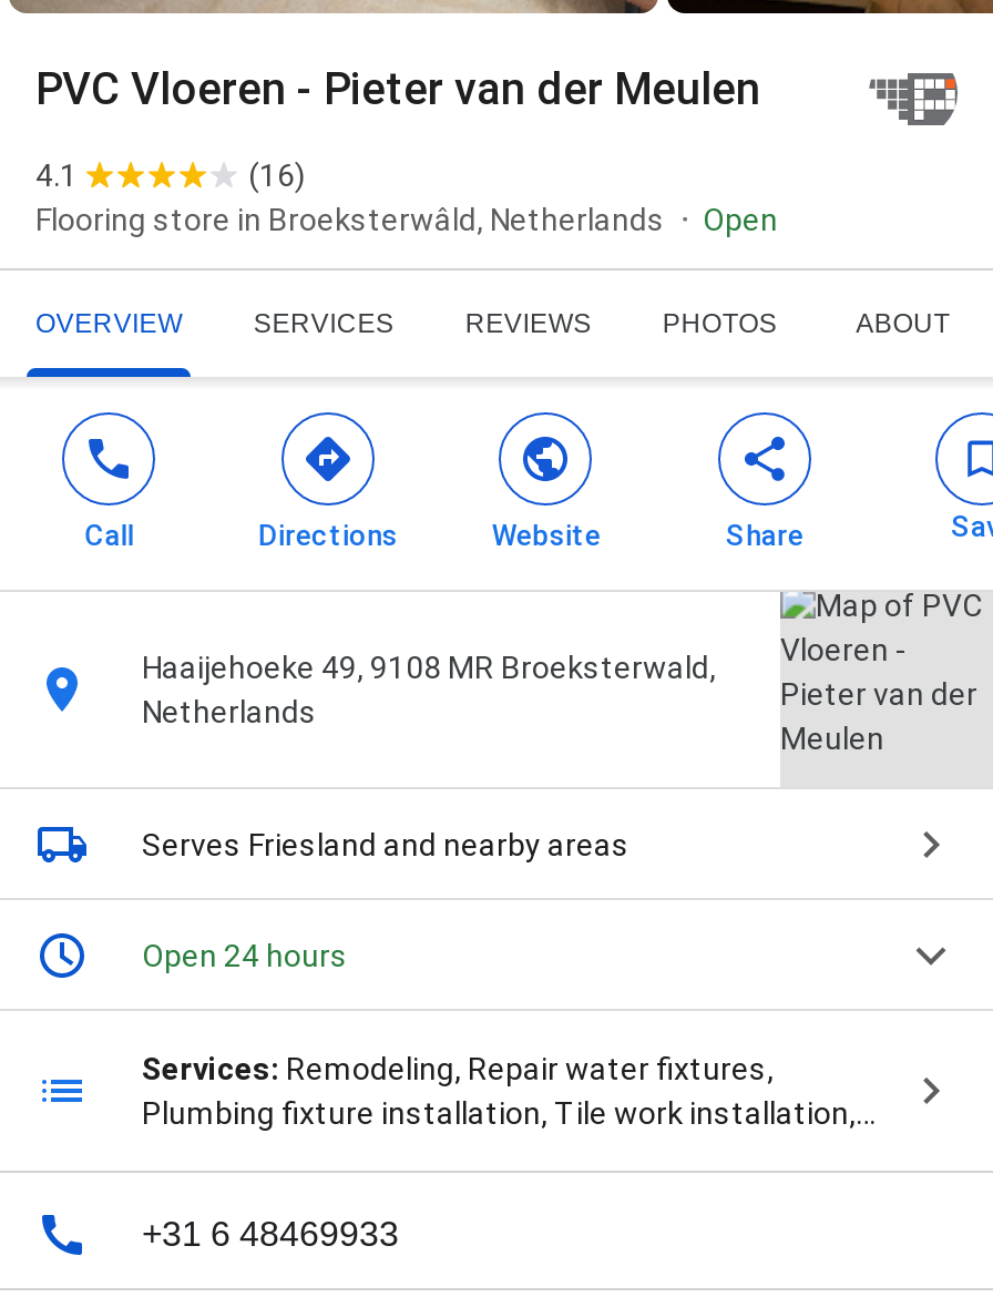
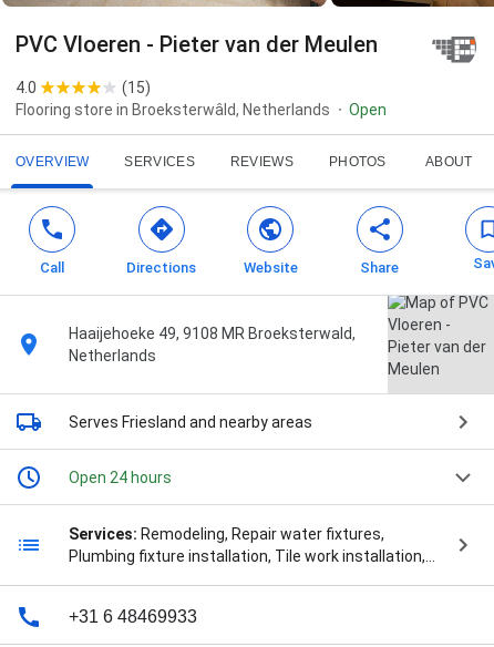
[35,158,78,193] 4.1 -> [16,79,37,97] 4.0
[248,158,306,193] (16) -> [122,79,151,97] (15)

